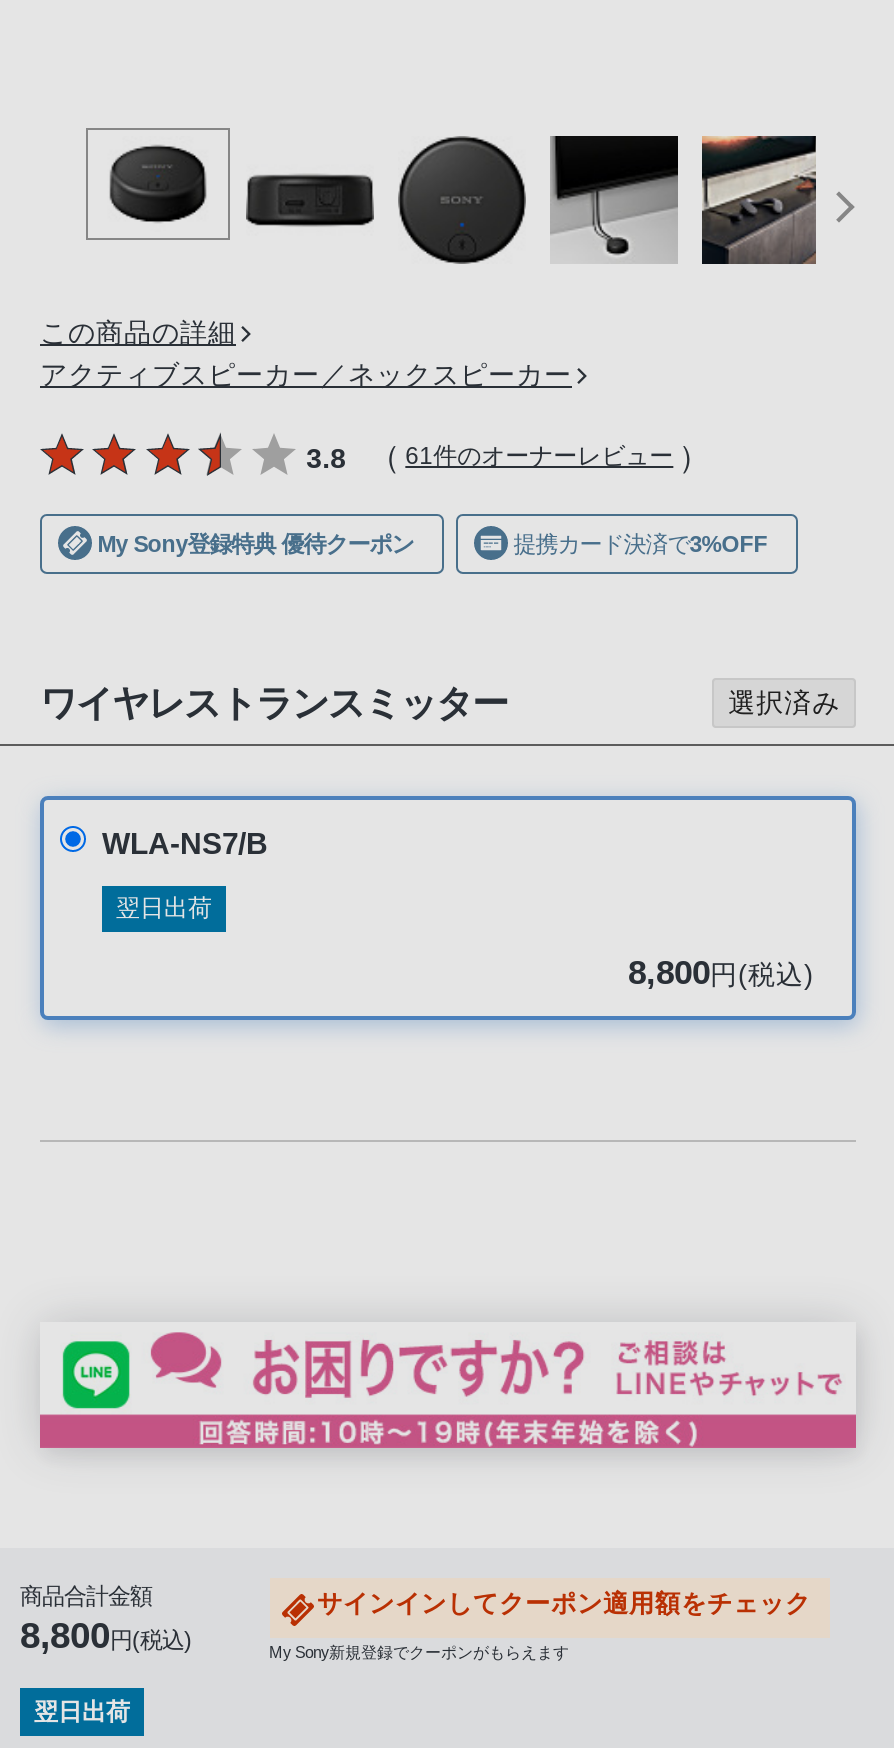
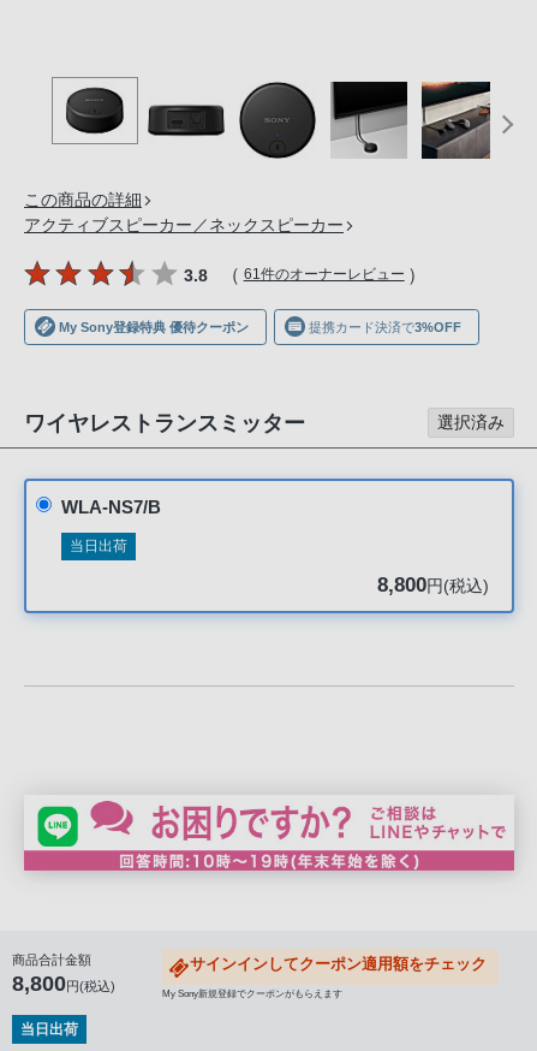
[116,894,212,922] 翌日出荷 -> [70,538,127,554] 当日出荷
[34,1697,130,1725] 翌日出荷 -> [20,1020,78,1037] 当日出荷

